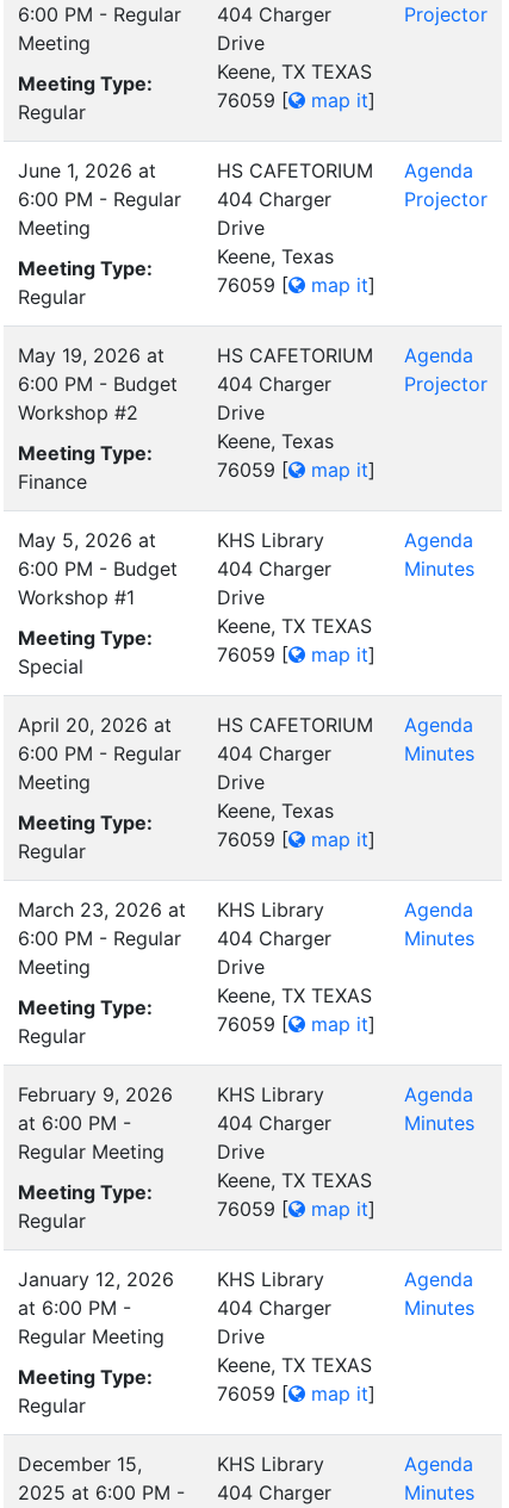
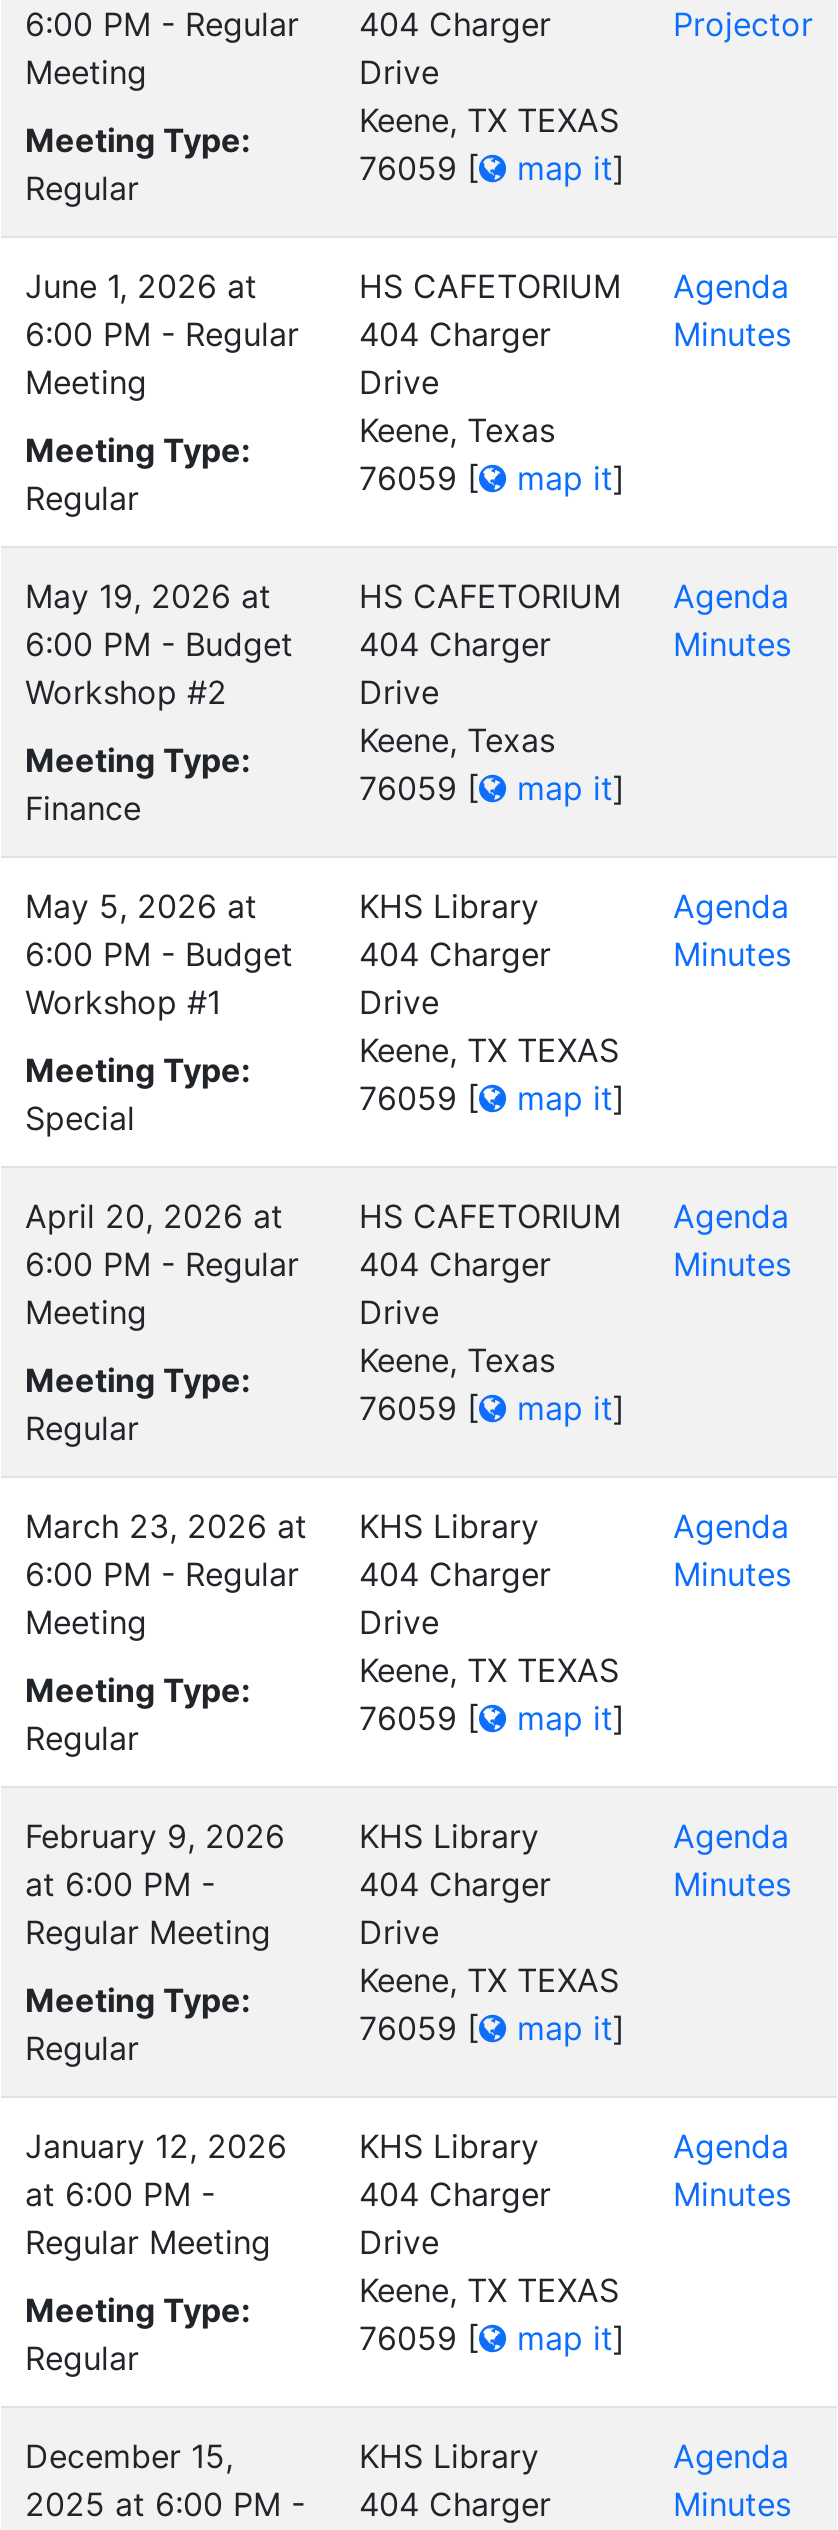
[404,187,488,211] Projector -> [673,314,791,354] Minutes
[404,372,488,396] Projector -> [673,624,791,664] Minutes

